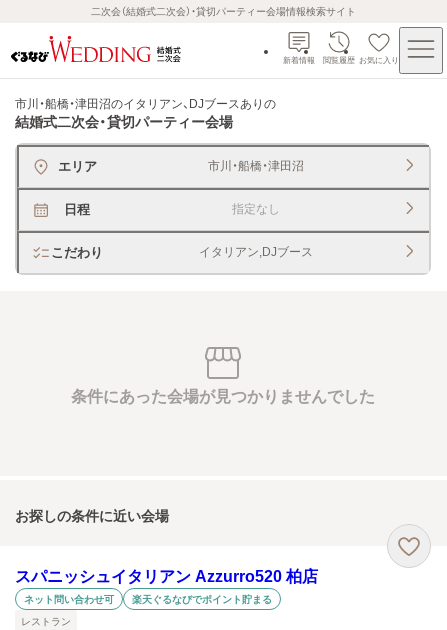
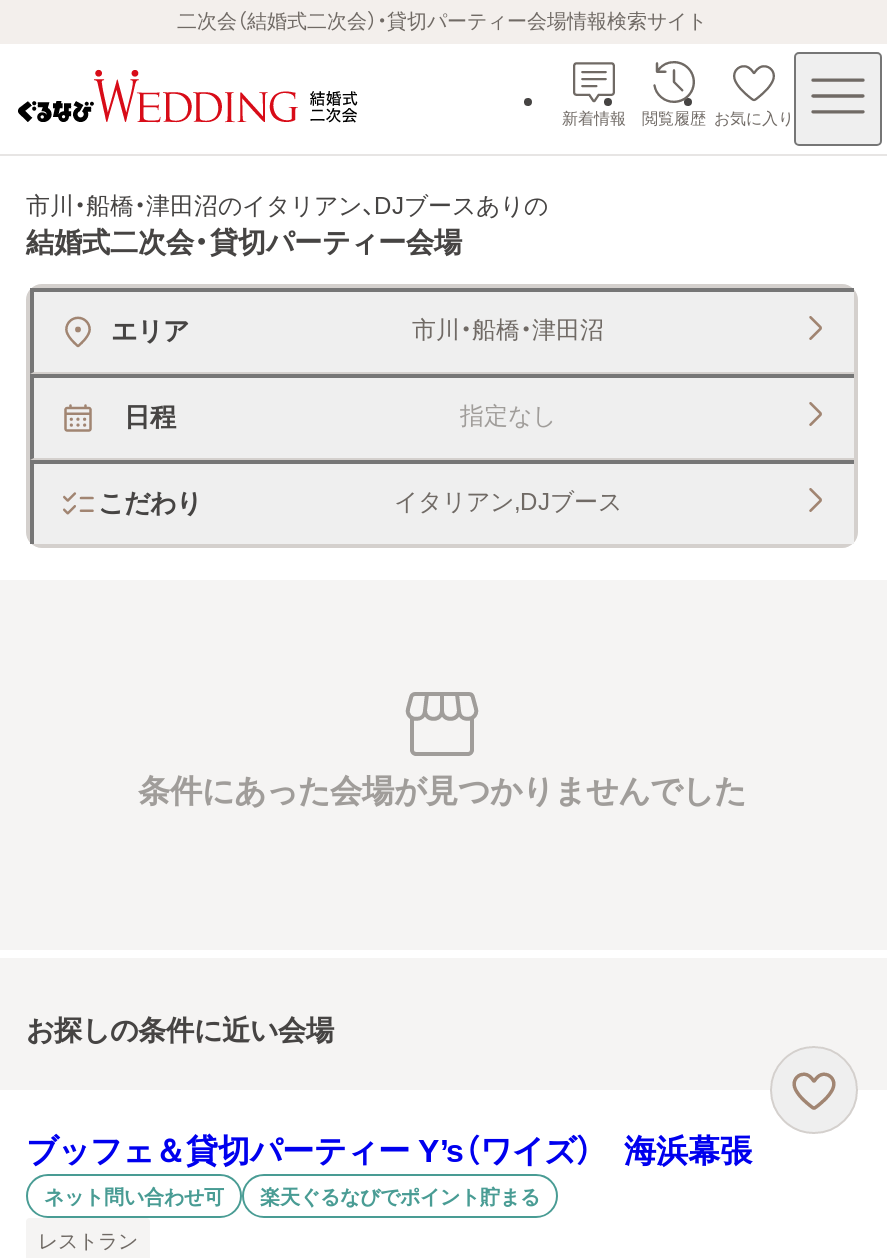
[15,568,318,585] スパニッシュイタリアン Azzurro520 柏店 -> [26,1134,752,1168] ブッフェ＆貸切パーティー Y’s（ワイズ） 海浜幕張

